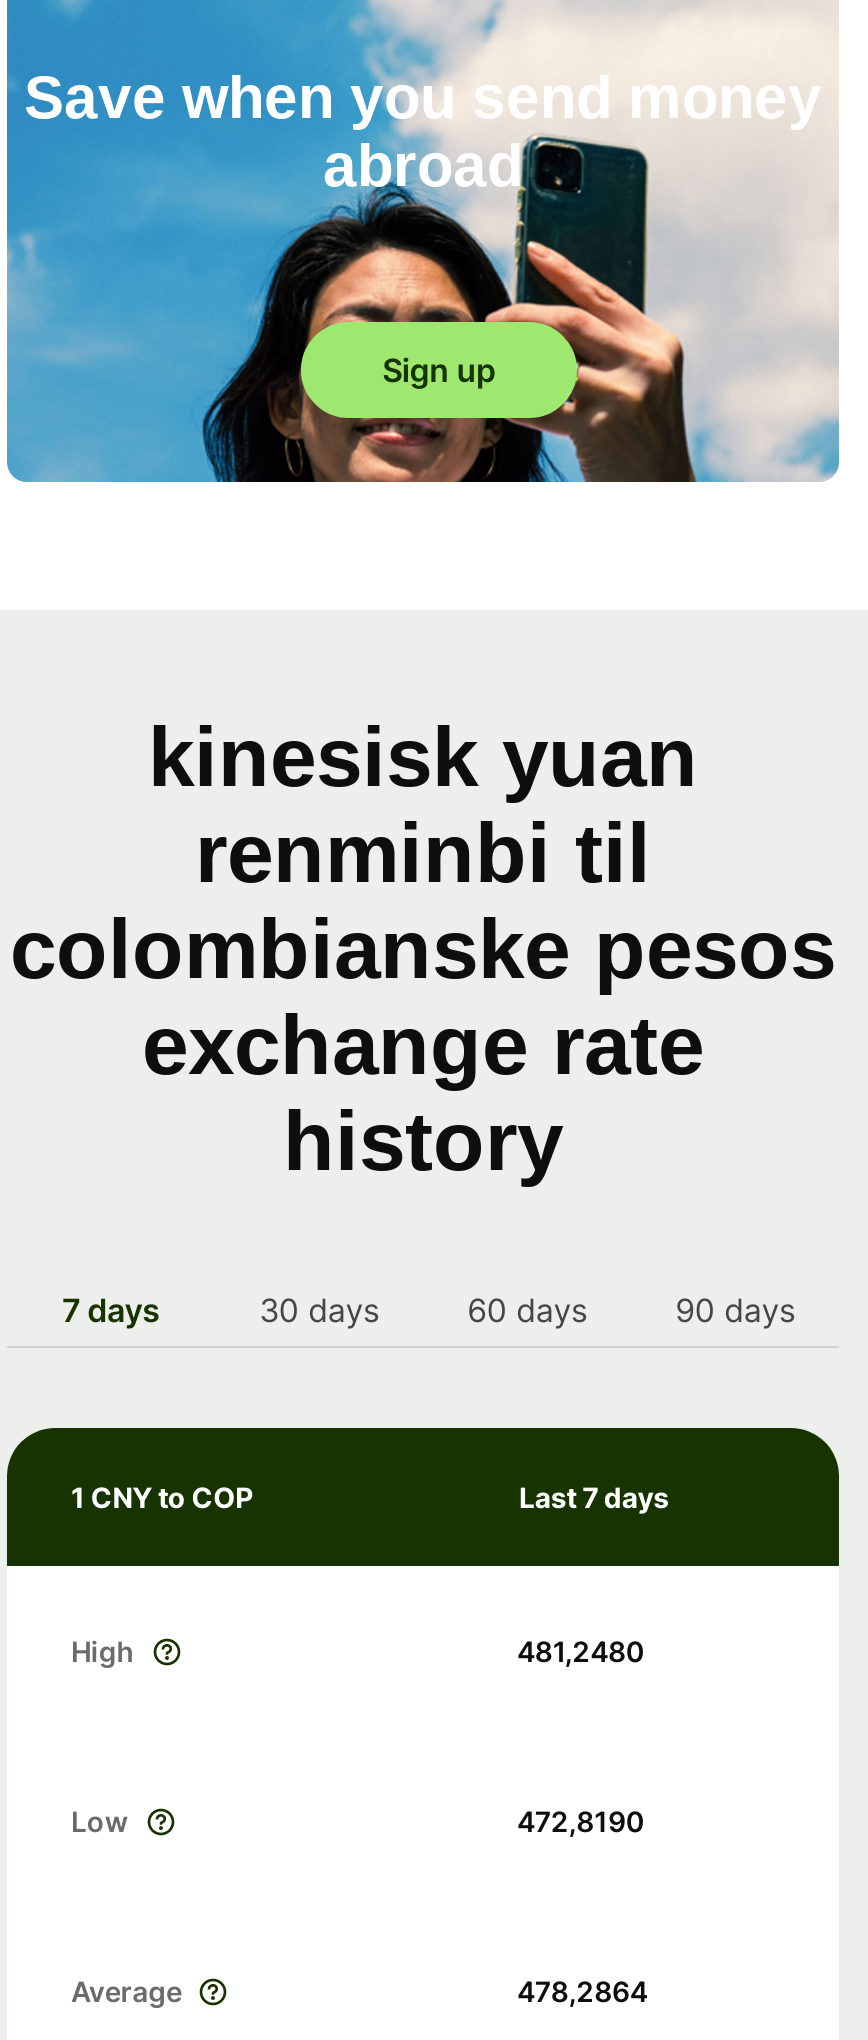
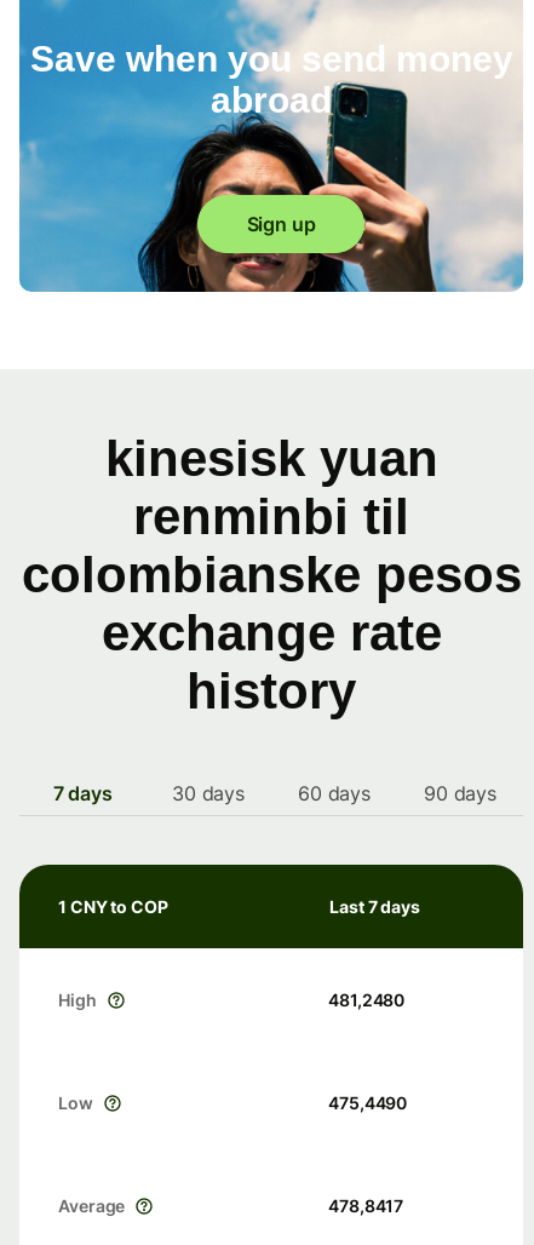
[517,1804,644,1838] 472,8190 -> [328,1092,407,1113] 475,4490
[517,1974,648,2008] 478,2864 -> [328,1195,404,1216] 478,8417

